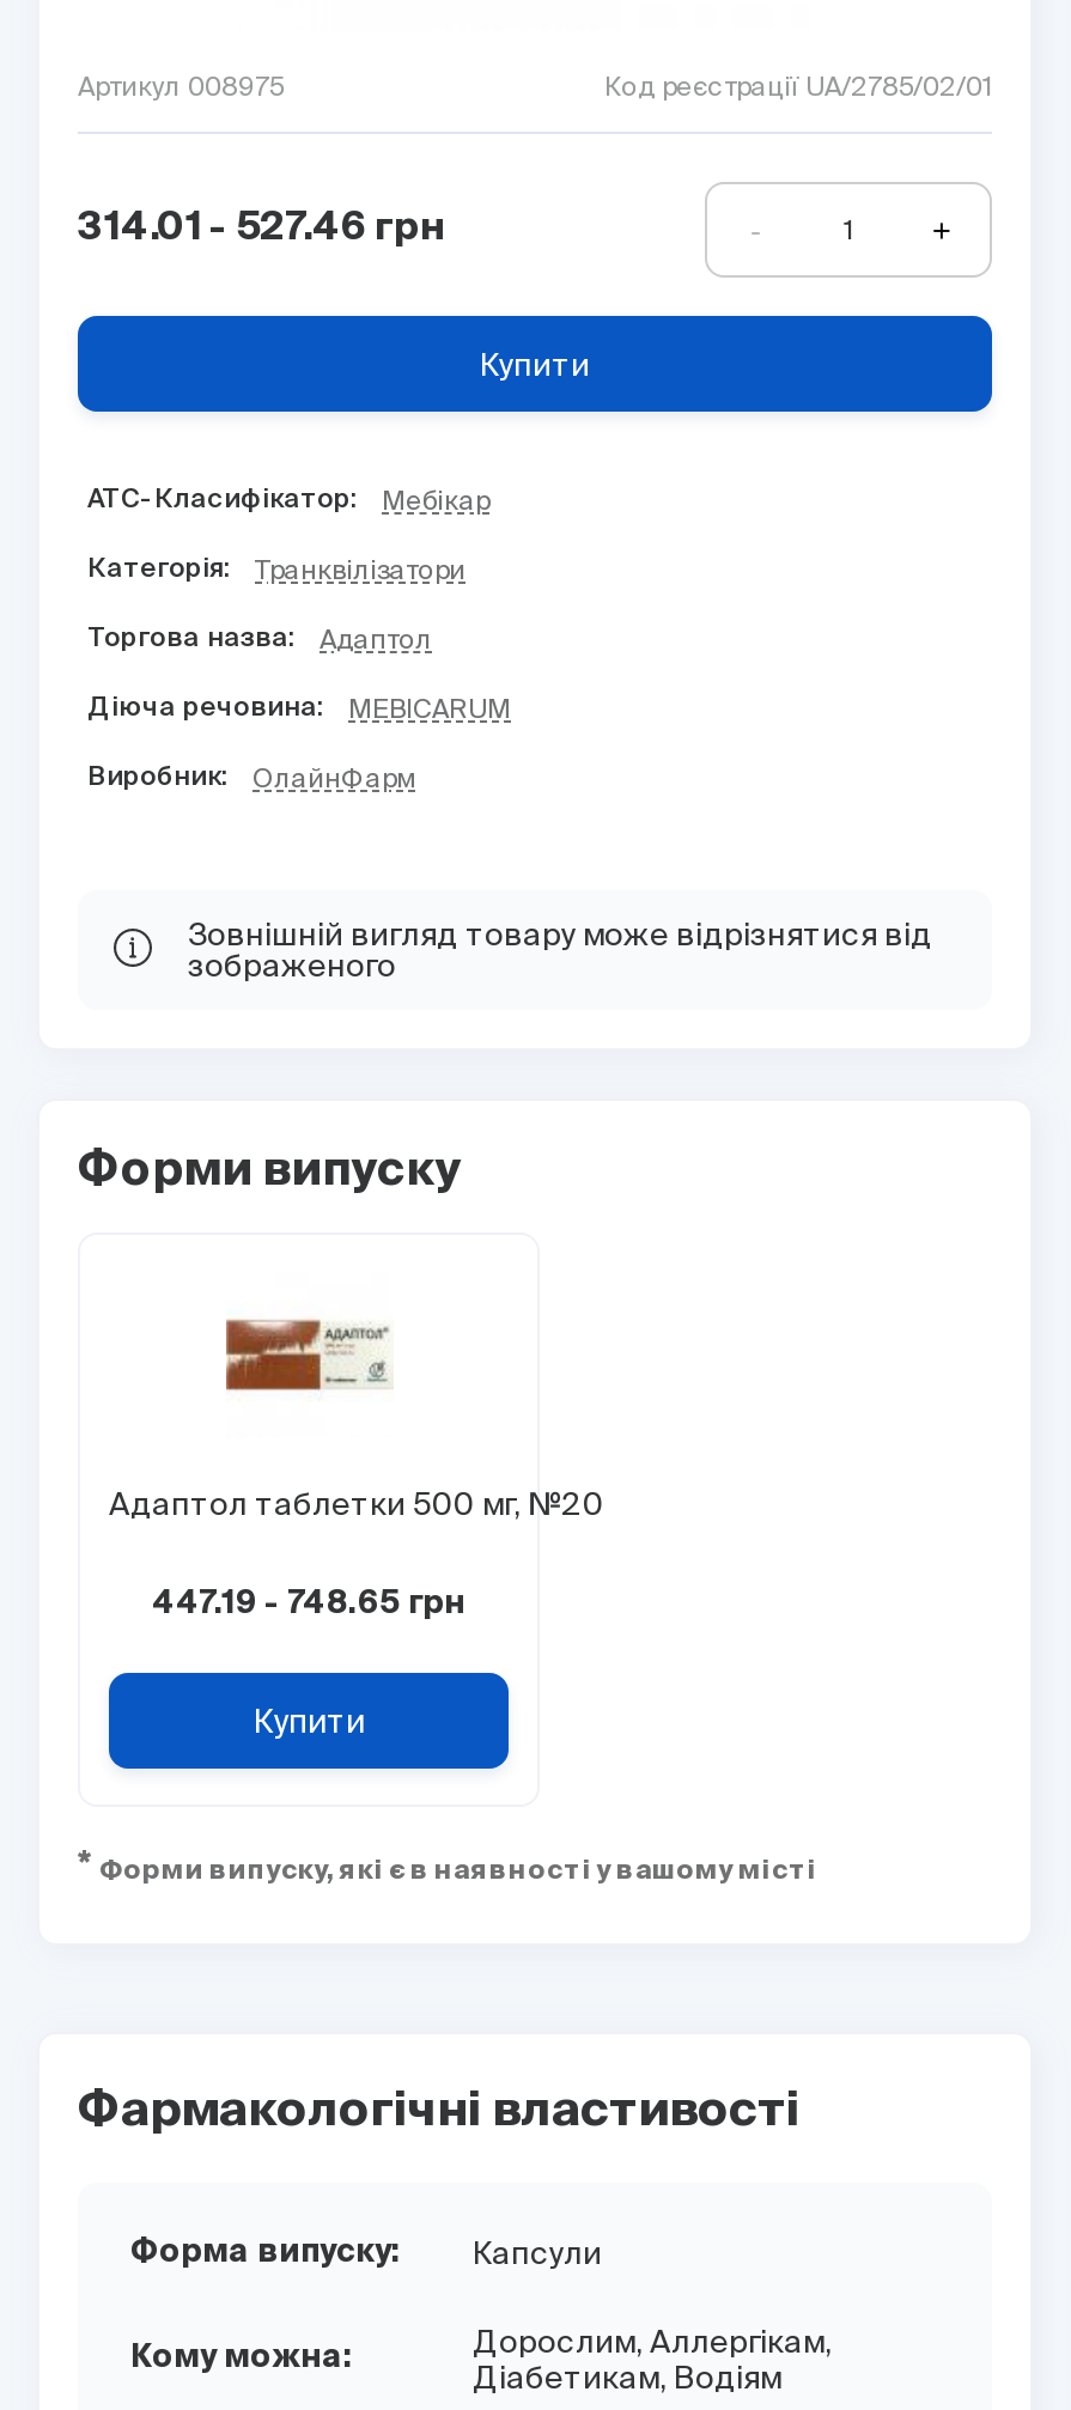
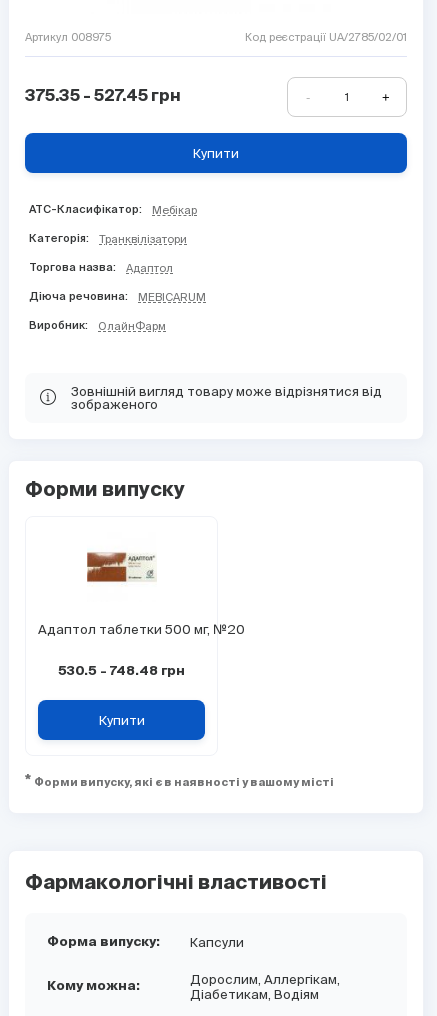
[78,209,446,248] 314.01 - 527.46 грн -> [25,88,181,104] 375.35 - 527.45 грн
[152,1589,465,1620] 447.19 - 748.65 грн -> [58,665,185,678] 530.5 - 748.48 грн

